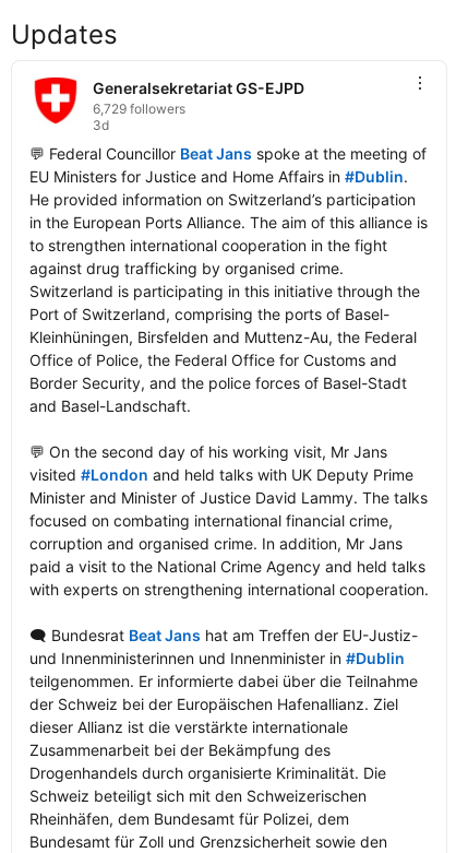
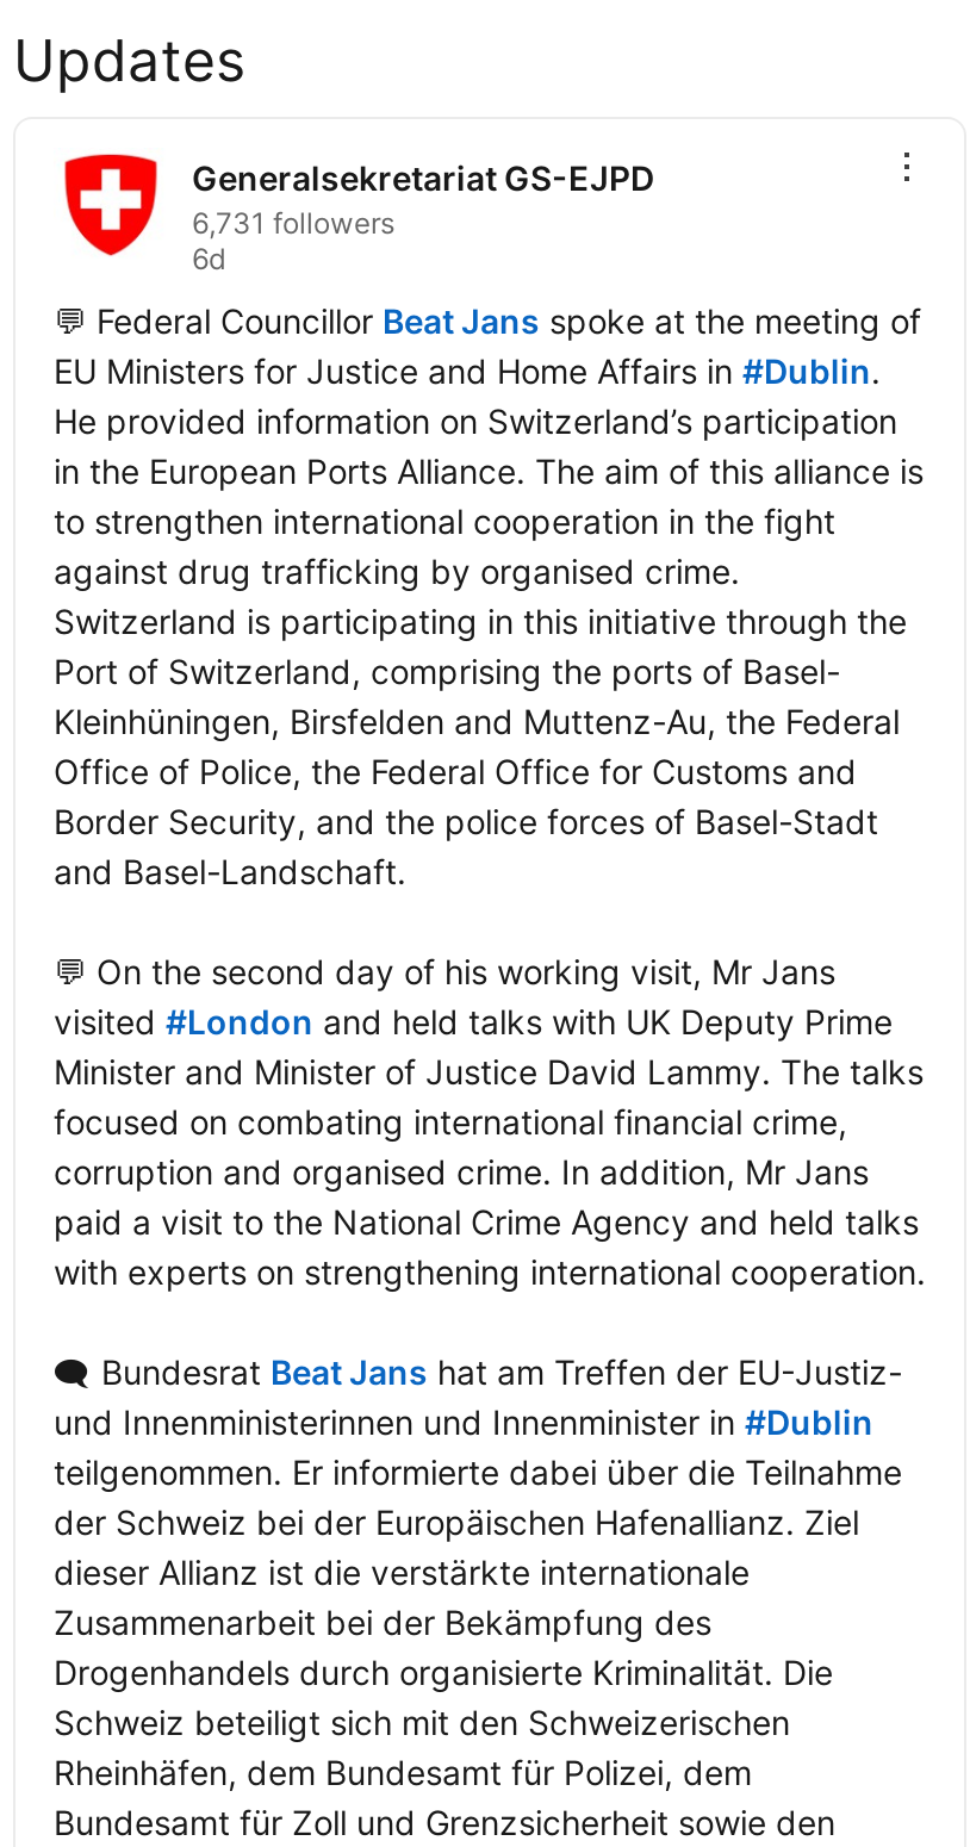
[93,100,185,133] 6,729 followers | 3d -> [192,205,394,276] 6,731 followers | 6d

